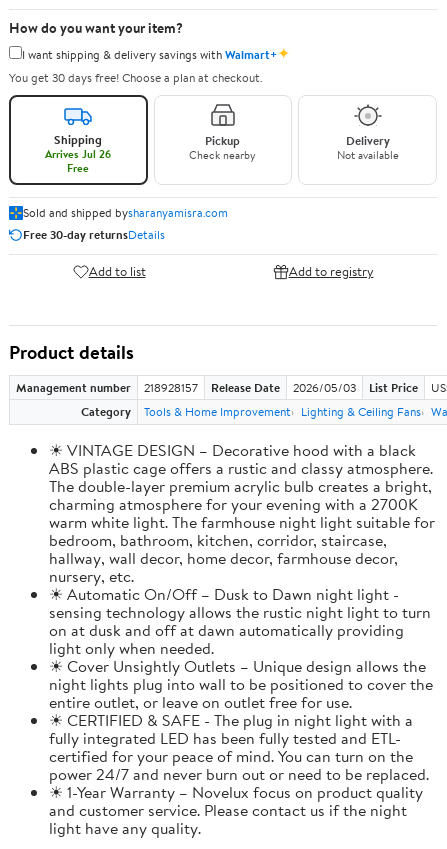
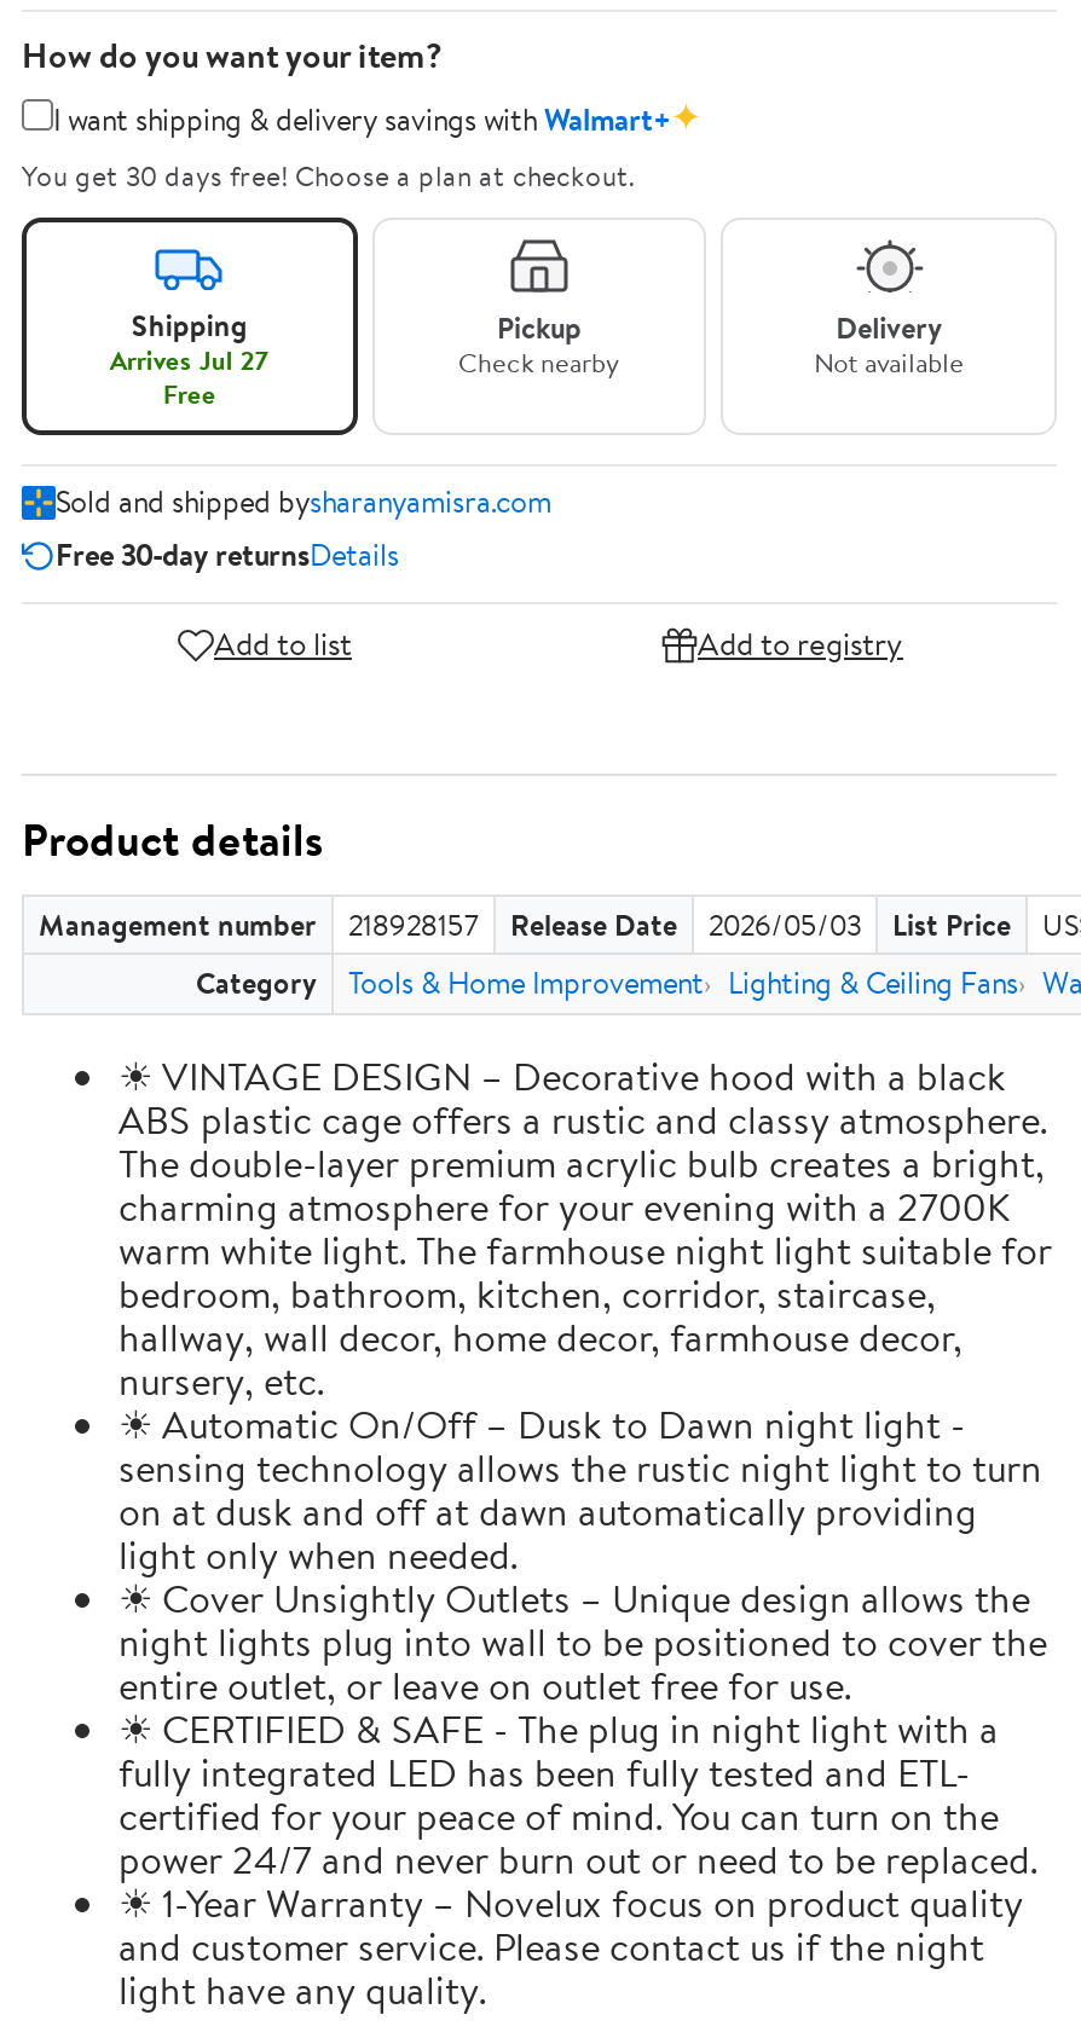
[45,146,111,162] Arrives Jul 26 -> [110,341,269,380] Arrives Jul 27

